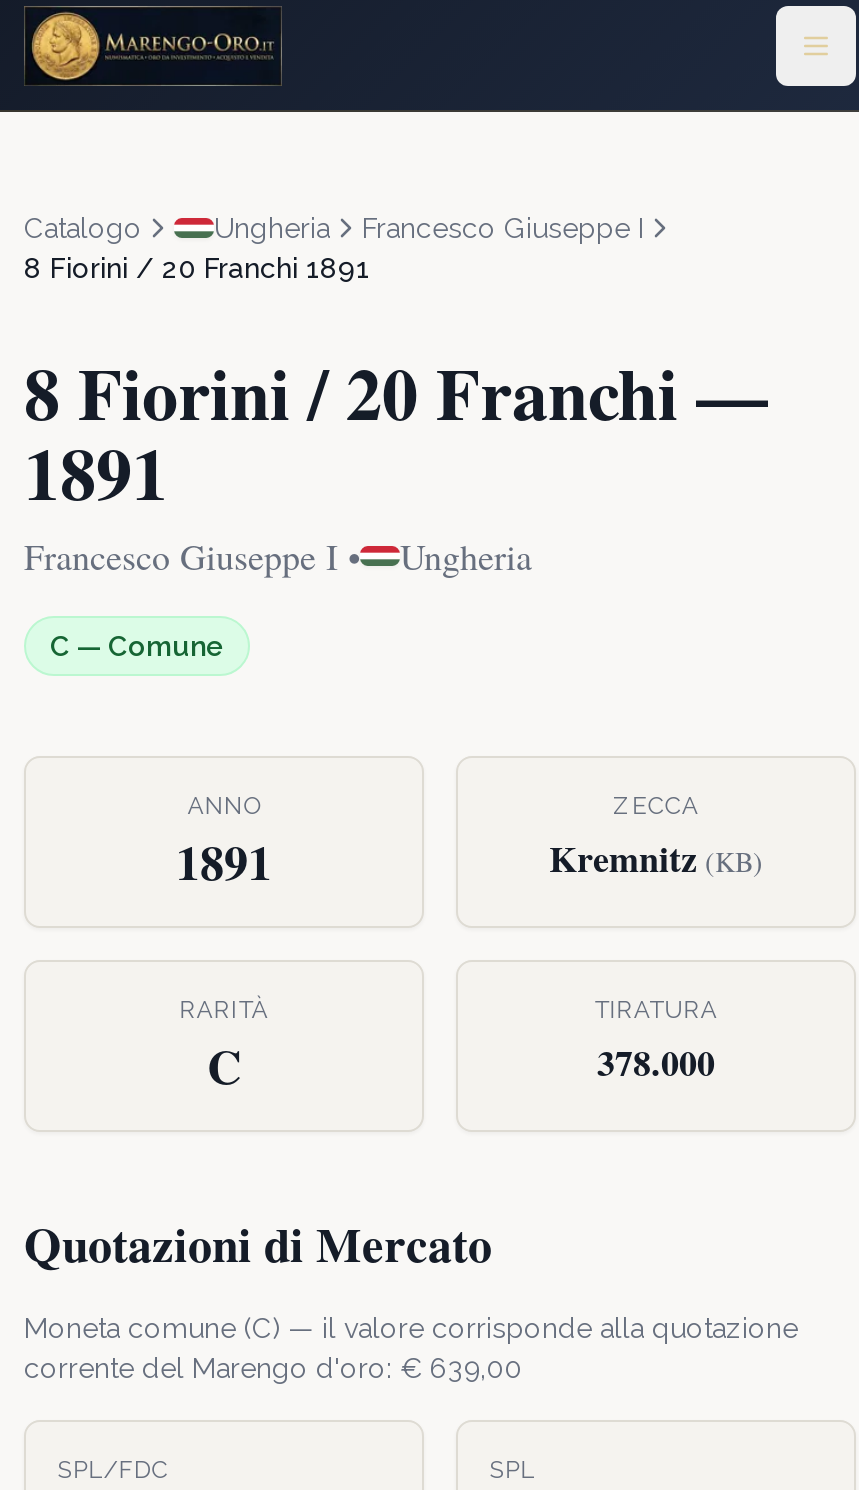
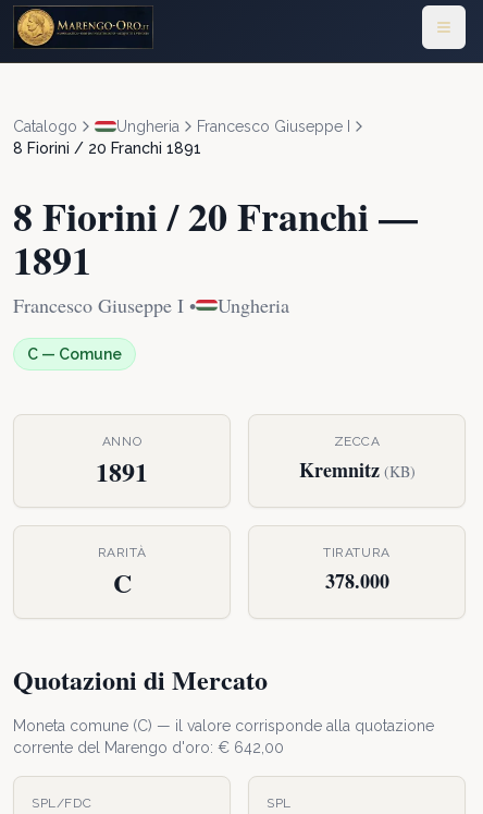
[24,1352,522,1384] corrente del Marengo d'oro: €639,00 -> [13,739,284,756] corrente del Marengo d'oro: €642,00

